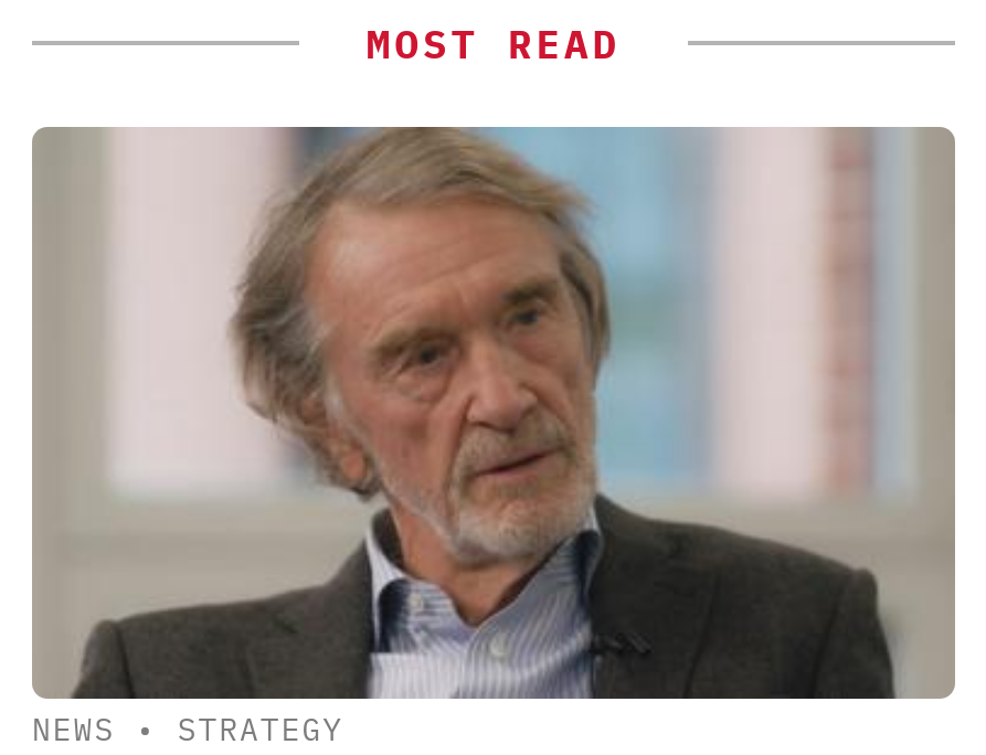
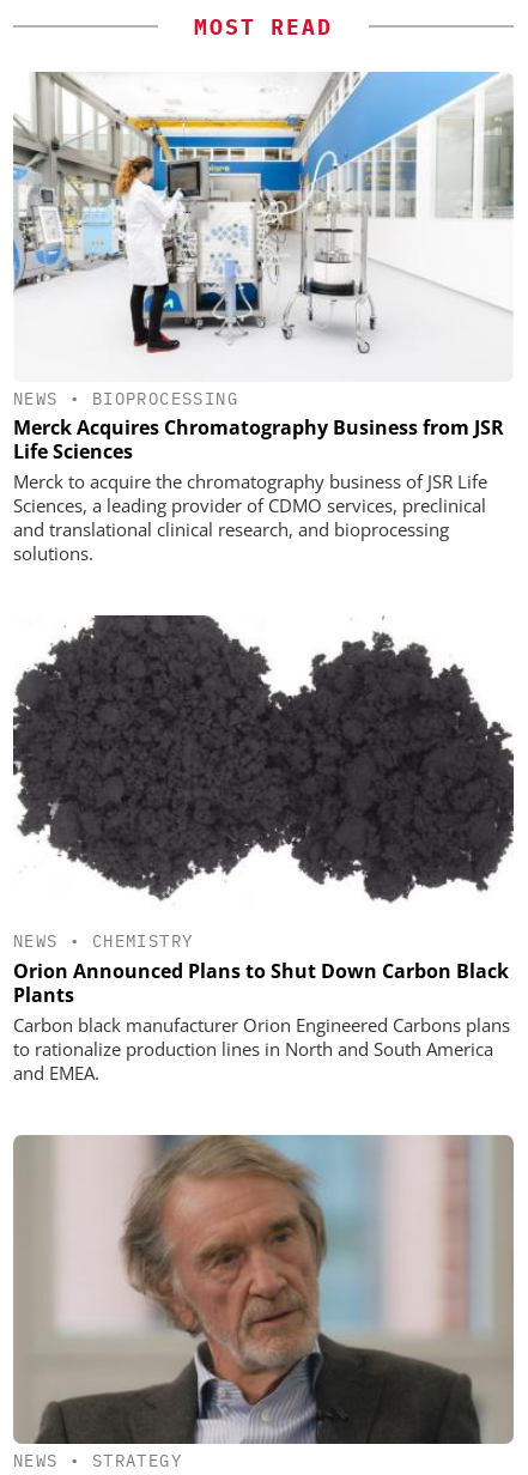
none -> [12,71,514,565] [image] | NEWS • BIOPROCESSING | Merck Acquires Chromatography Business from JSR | Life Sciences | Merck to acquire the chromatography business of JSR Life | Sciences, a leading provider of CDMO services, preclinical | and translational clinical research, and bioprocessing | solutions.
none -> [12,614,515,1084] [image] | NEWS • CHEMISTRY | Orion Announced Plans to Shut Down Carbon Black | Plants | Carbon black manufacturer Orion Engineered Carbons plans | to rationalize production lines in North and South America | and EMEA.

